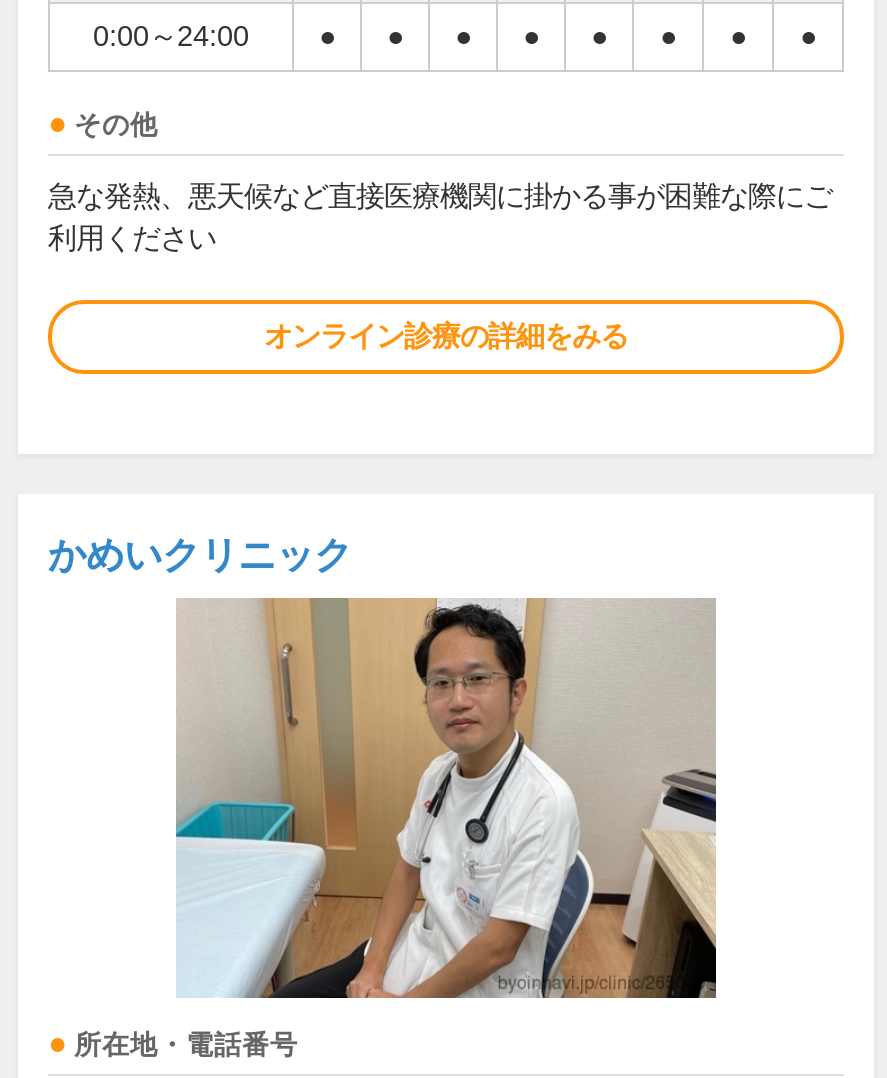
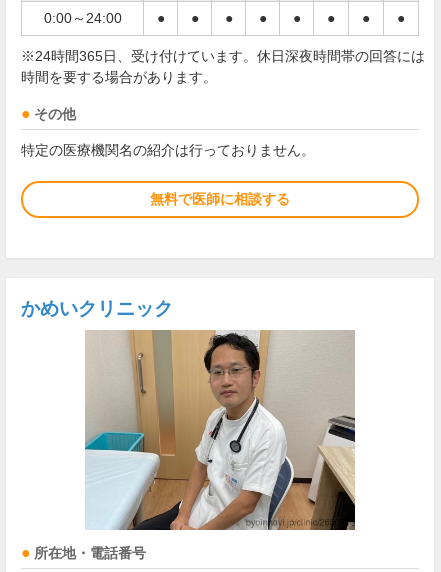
none -> [21,49,425,85] ※24時間365日、受け付けています。休日深夜時間帯の回答には | 時間を要する場合があります。
moved [74,110,158,140] -> [34,107,76,122]: その他
[48,180,832,254] 急な発熱、悪天候など直接医療機関に掛かる事が困難な際にご | 利用ください -> [21,142,315,158] 特定の医療機関名の紹介は行っておりません。
[264,320,628,352] オンライン診療の詳細をみる -> [150,191,290,207] 無料で医師に相談する

